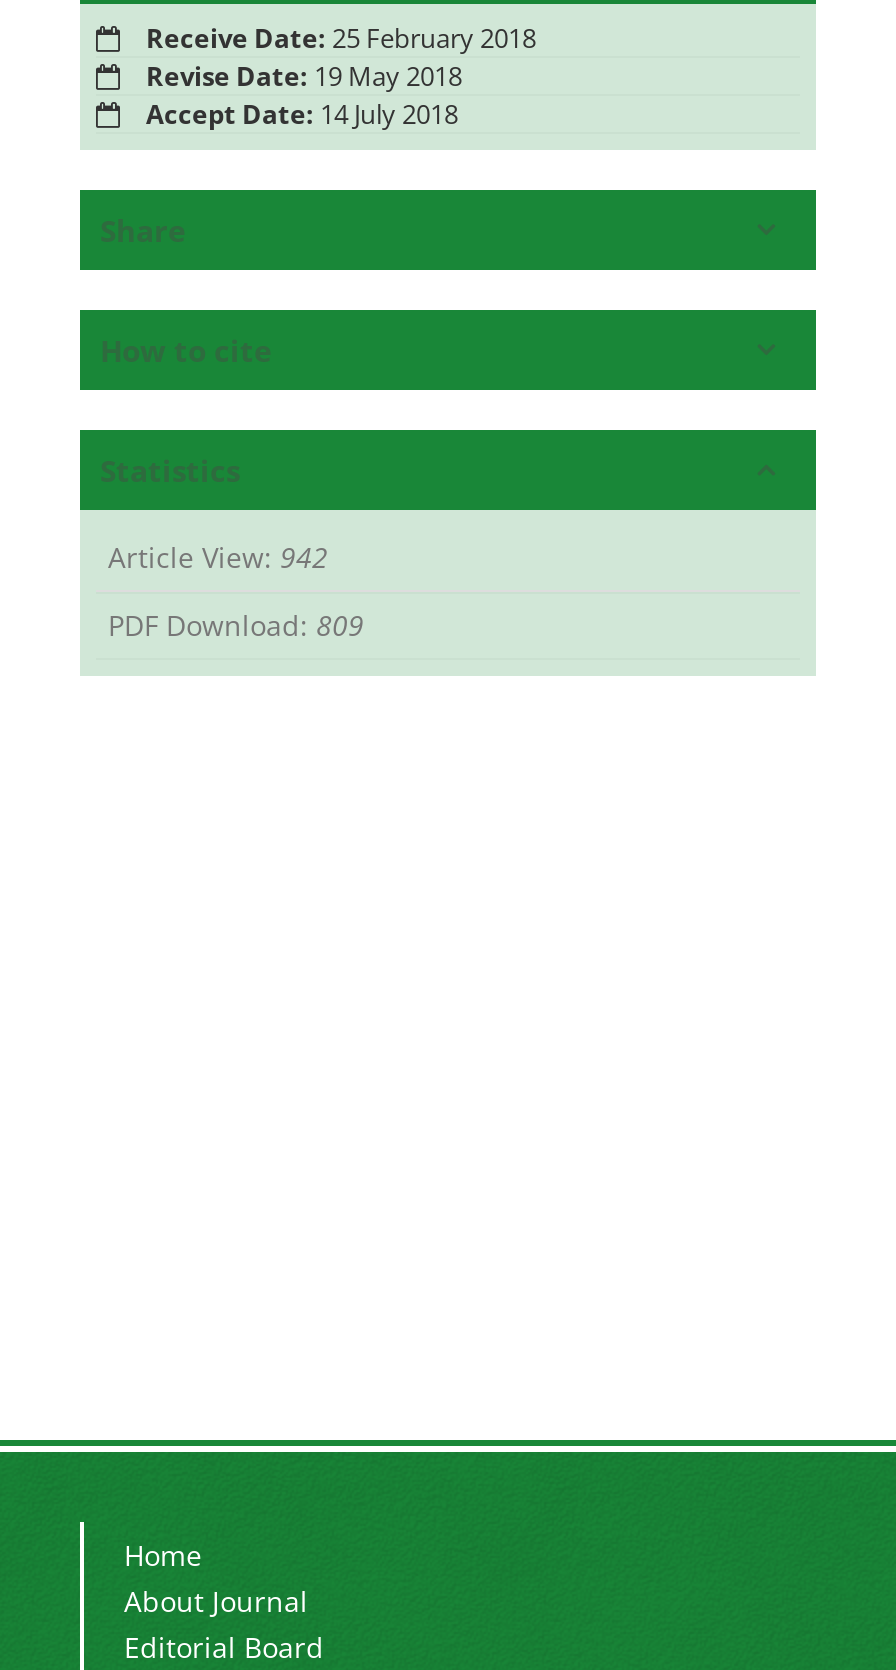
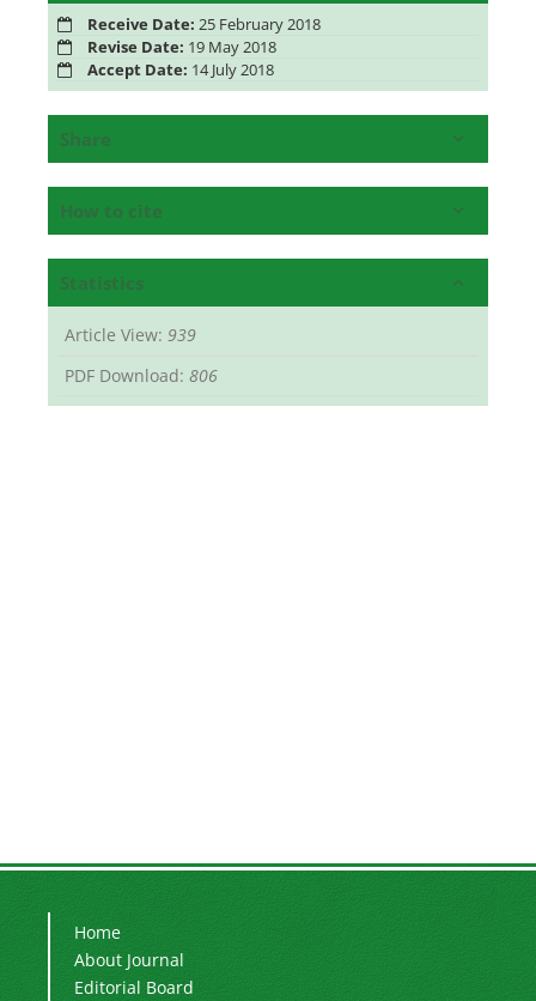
[108,539,328,577] Article View: 942 -> [65,324,196,346] Article View: 939
[108,607,364,645] PDF Download: 809 -> [65,364,218,387] PDF Download: 806

